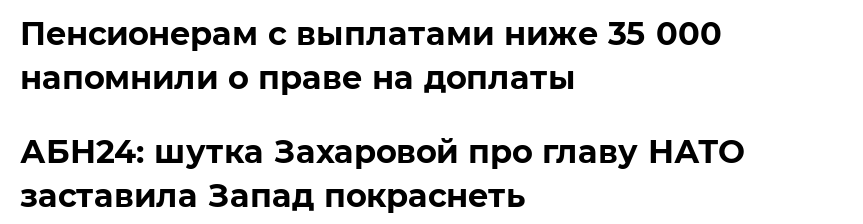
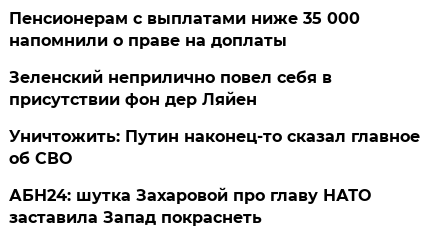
none -> [9,68,420,168] Зеленский неприлично повел cебя в | присутствии фон дер Ляйен | Уничтожить: Путин наконец-то сказал главное | об СВО

